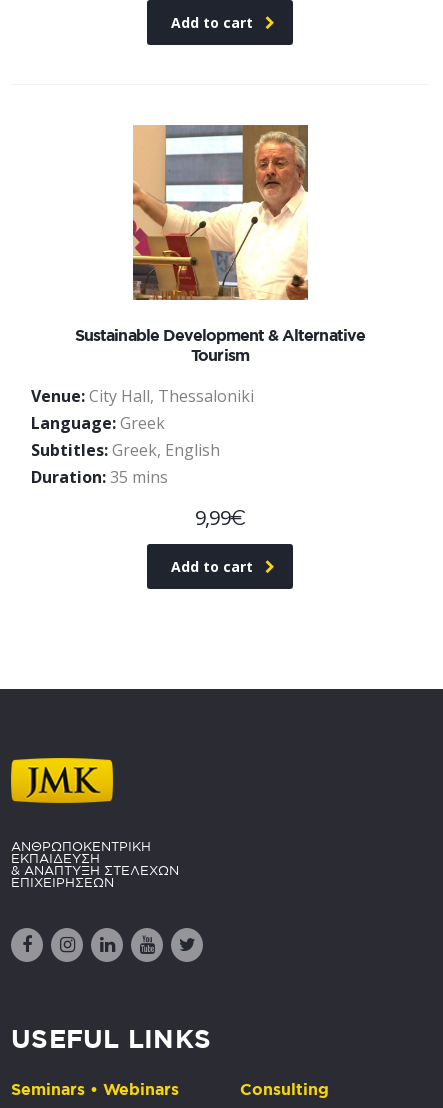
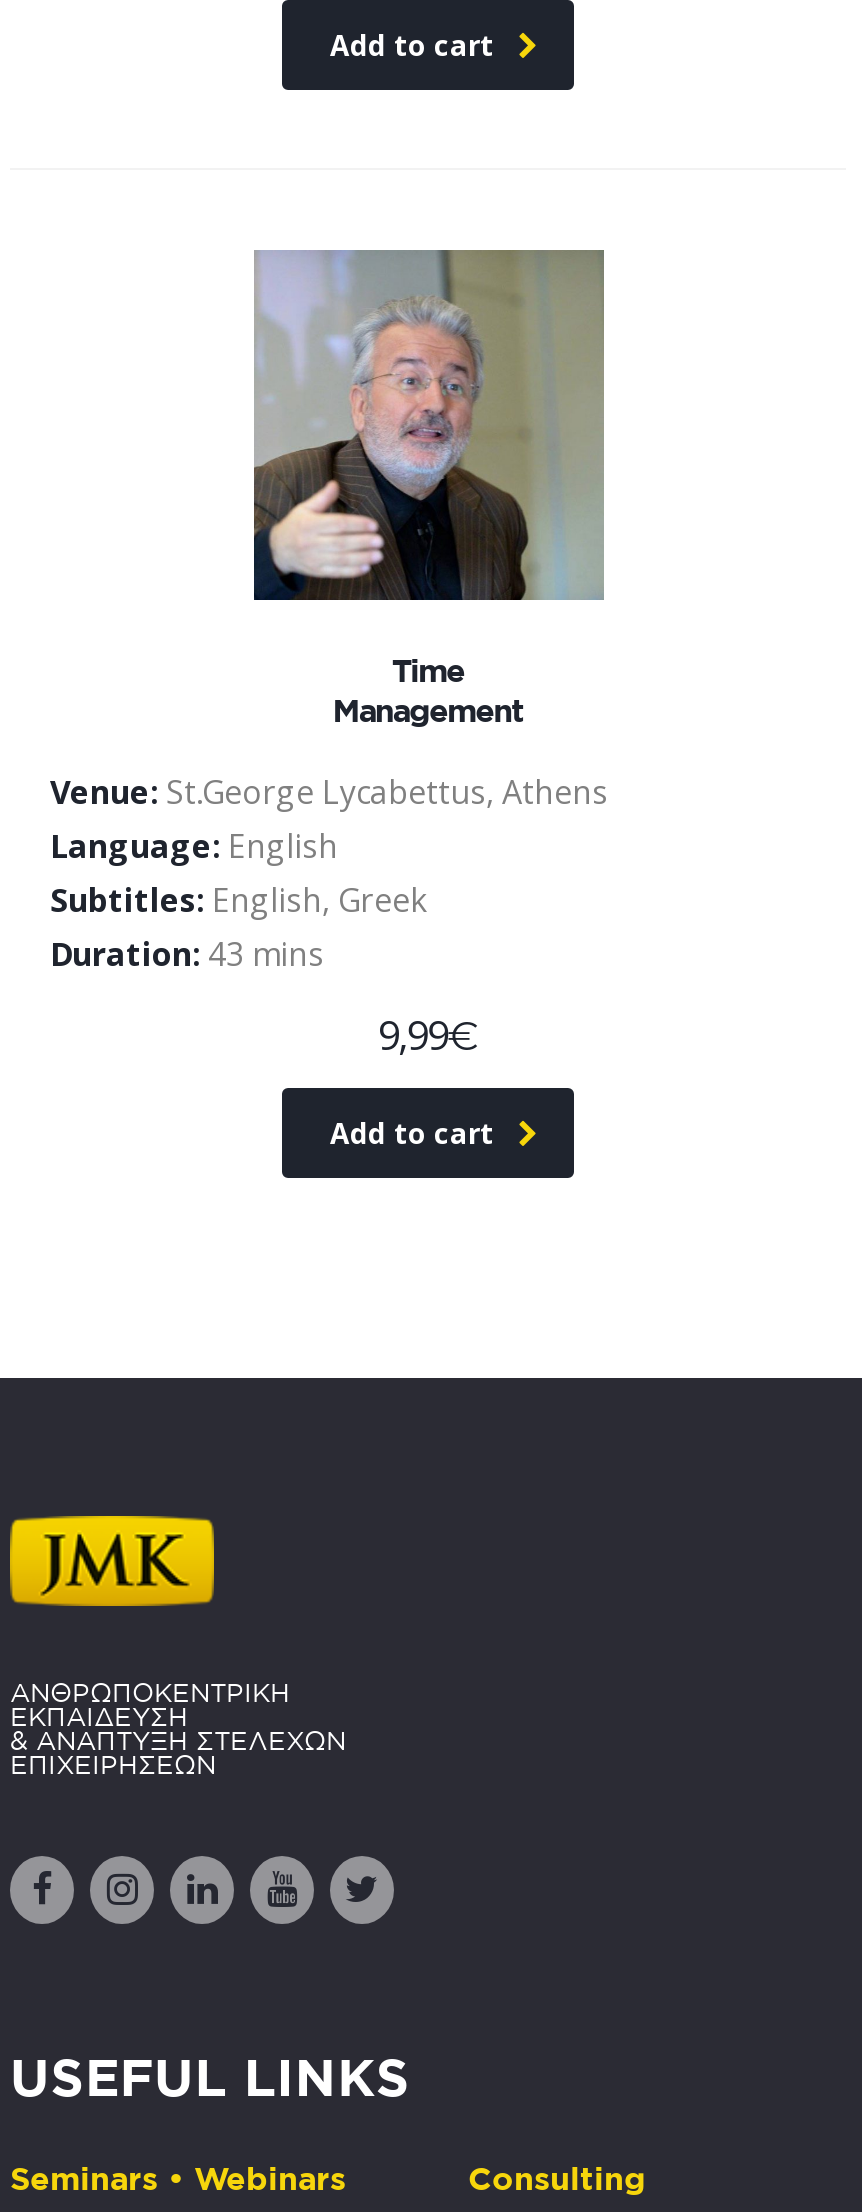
[75,125,365,364] [image] | Sustainable Development & Alternative | Tourism -> [252,250,606,728] [image] | Time | Management
[31,385,254,488] Venue: City Hall, Thessaloniki | Language: Greek | Subtitles: Greek, English | Duration: 35 mins -> [50,770,608,976] Venue: St.George Lycabettus, Athens | Language: English | Subtitles: English, Greek | Duration: 43 mins

